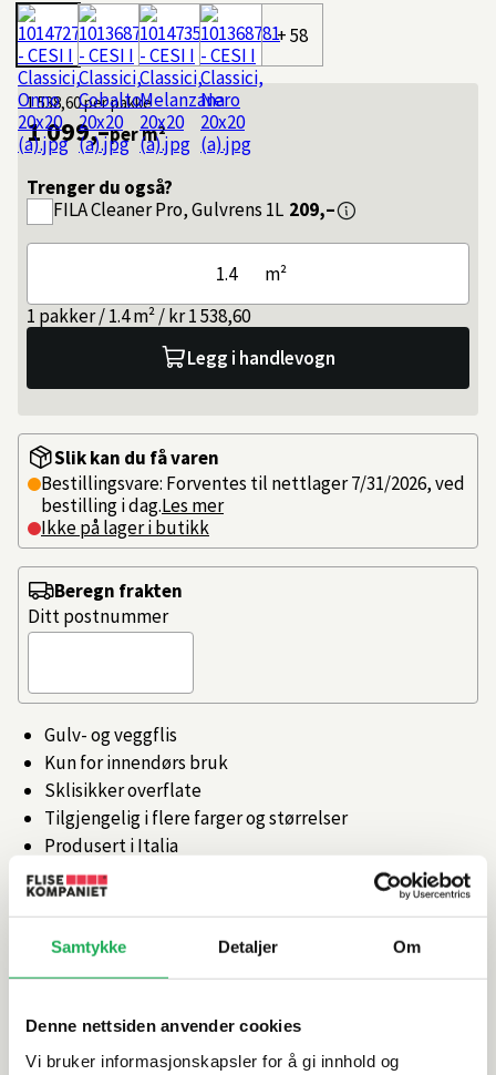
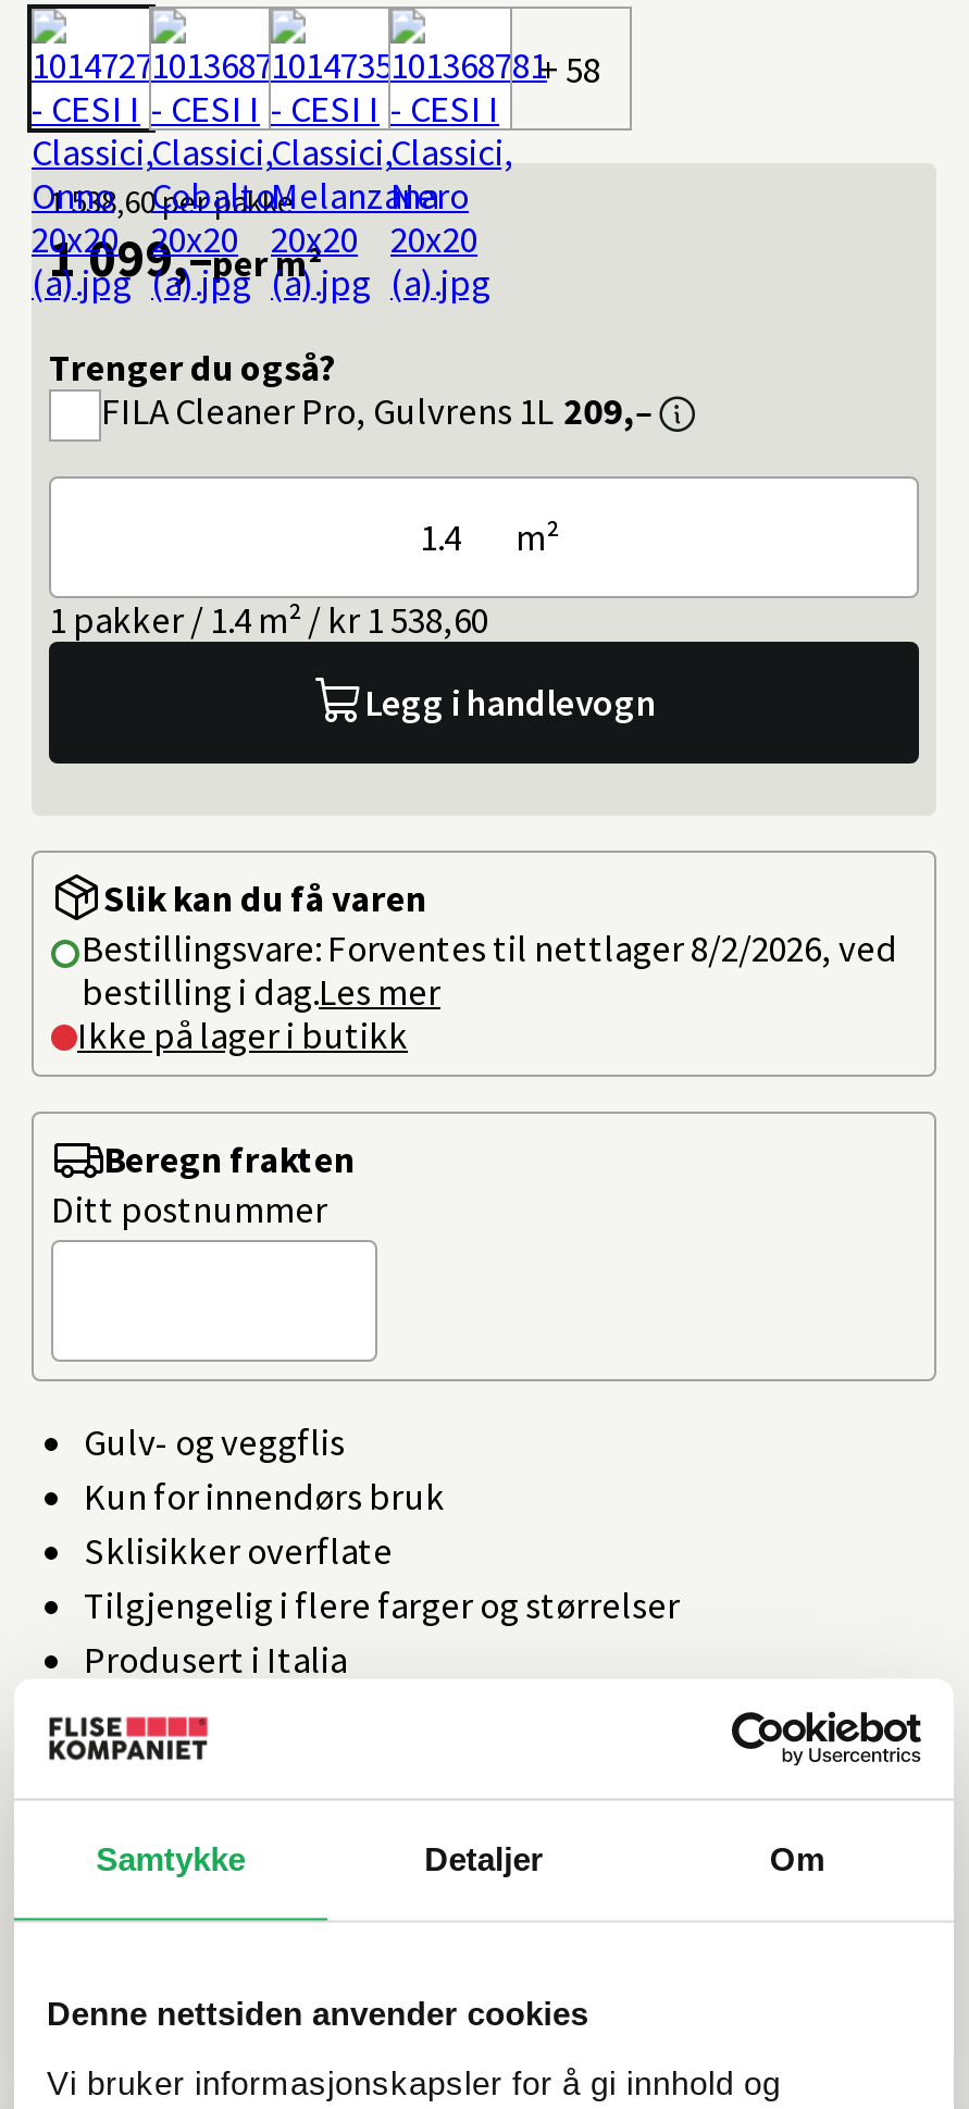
[41,471,465,495] Bestillingsvare: Forventes til nettlager 7/31/2026, ved -> [82,925,897,972] Bestillingsvare: Forventes til nettlager 8/2/2026, ved

